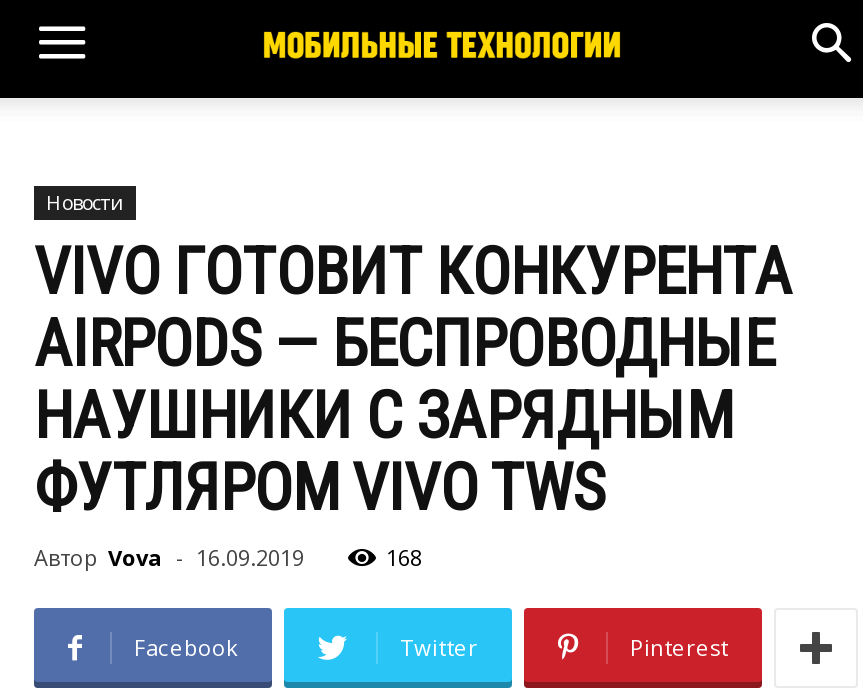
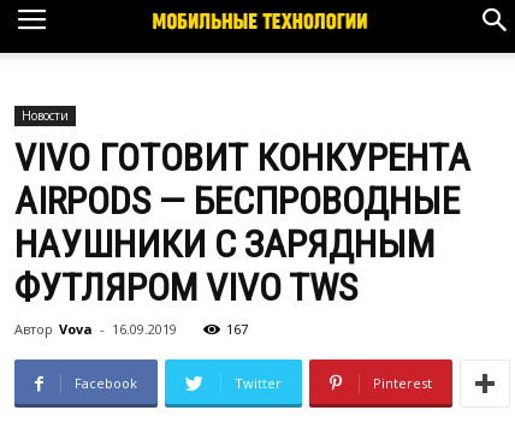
[386,542,422,572] 168 -> [226,320,248,338] 167

